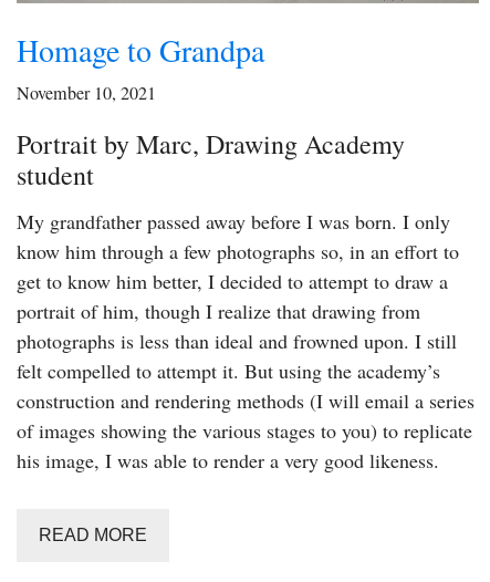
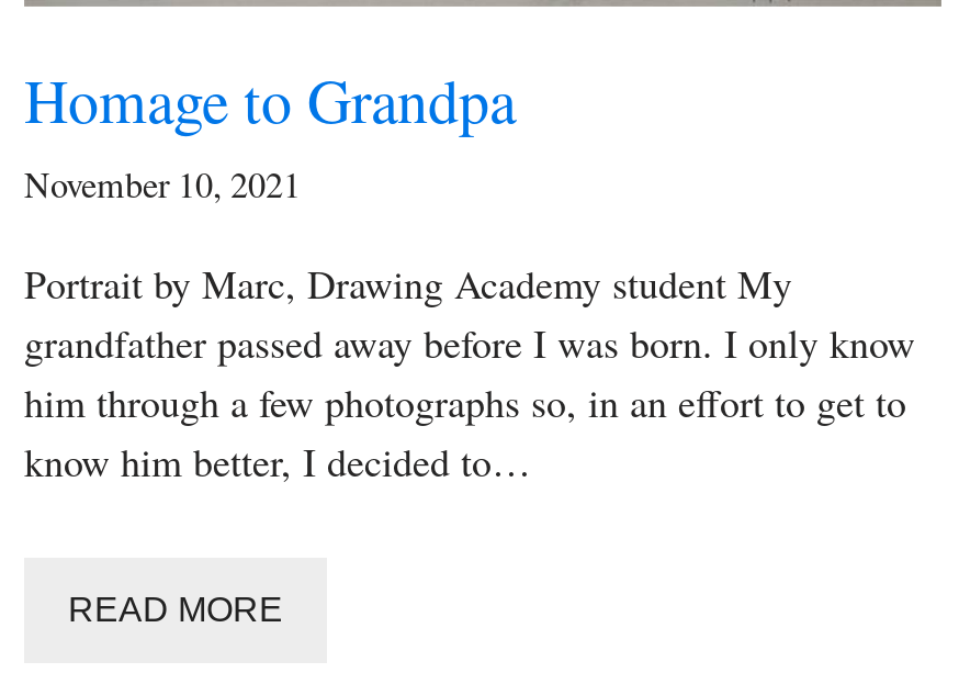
[17,127,475,474] Portrait by Marc, Drawing Academy | student | My grandfather passed away before I was born. I only | know him through a few photographs so, in an effort to | get to know him better, I decided to attempt to draw a | portrait of him, though I realize that drawing from | photographs is less than ideal and frowned upon. I still | felt compelled to attempt it. But using the academy’s | construction and rendering methods (I will email a series | of images showing the various stages to you) to replicate | his image, I was able to render a very good likeness. -> [24,258,915,488] Portrait by Marc, Drawing Academy student My | grandfather passed away before I was born. I only know | him through a few photographs so, in an effort to get to | know him better, I decided to…

